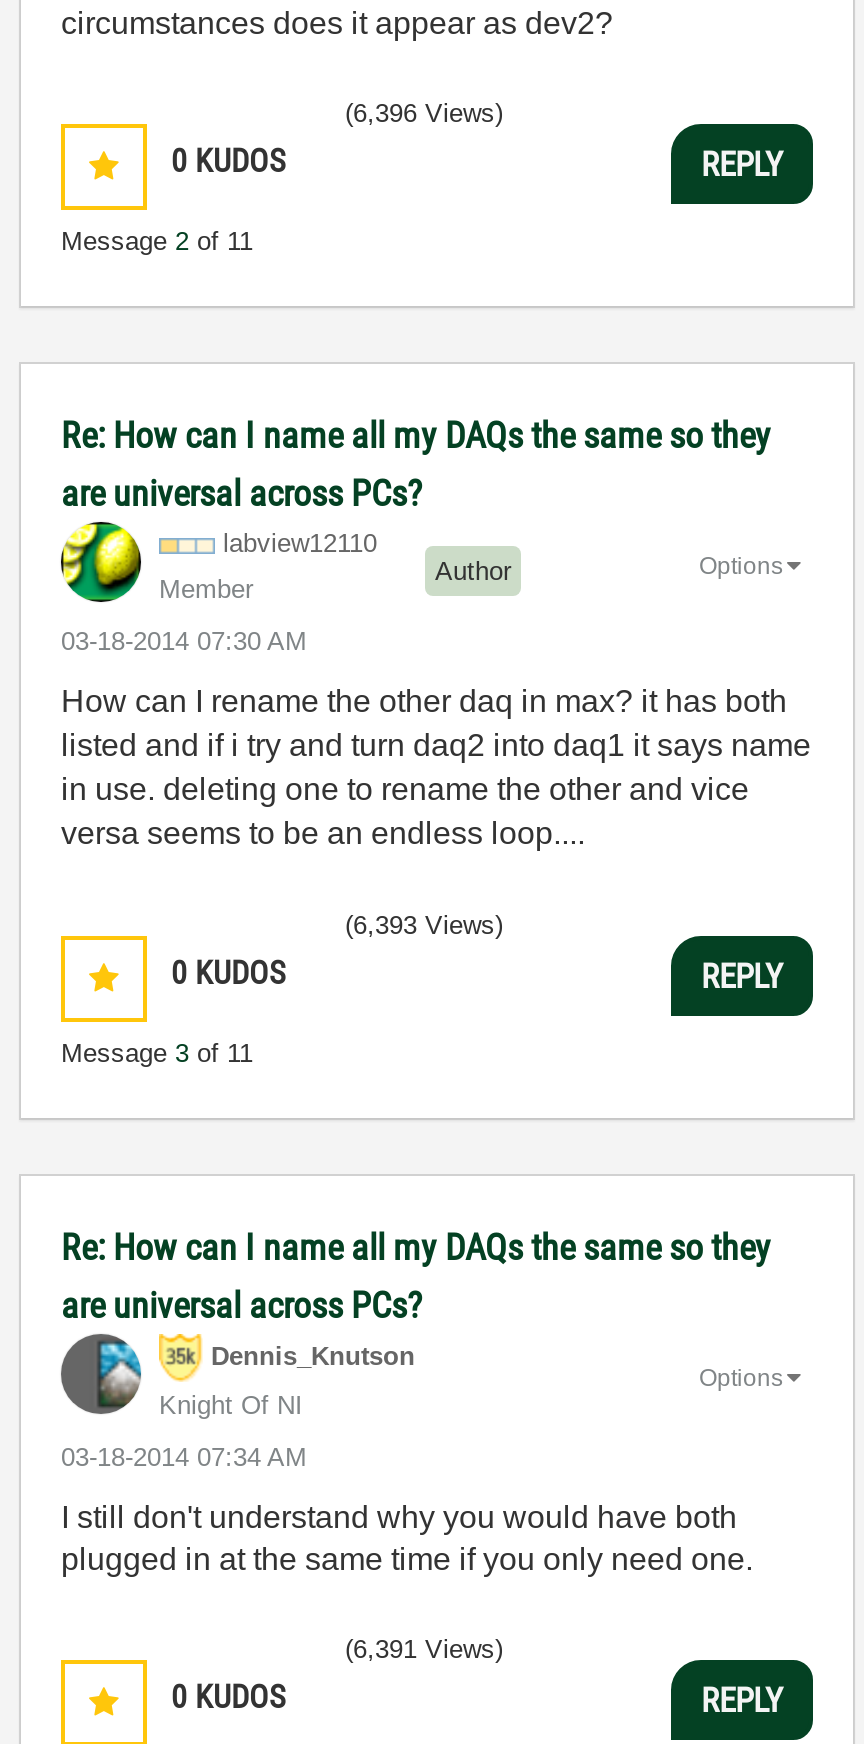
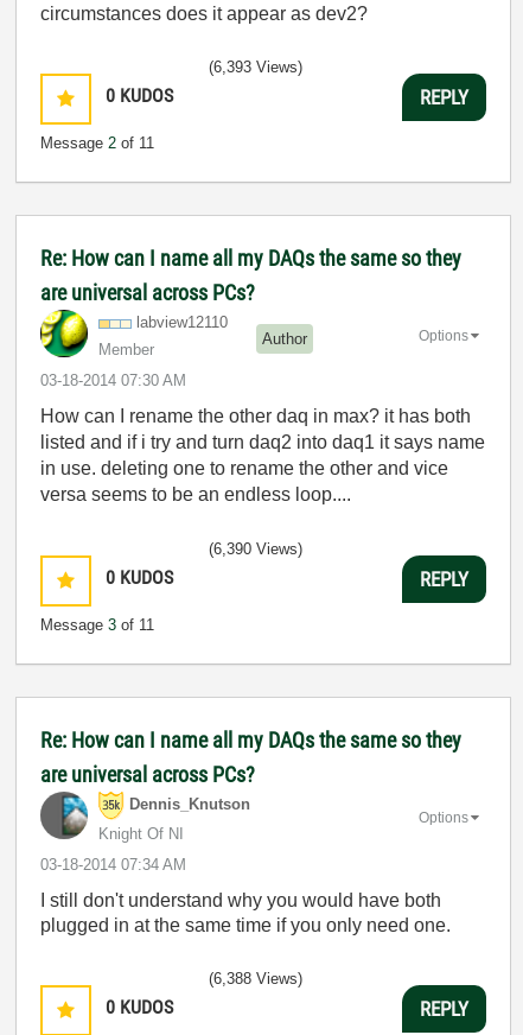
[345,98,503,128] (6,396 Views) -> [209,58,302,76] (6,393 Views)
[345,910,503,940] (6,393 Views) -> [209,540,302,558] (6,390 Views)
[345,1634,503,1664] (6,391 Views) -> [209,970,302,988] (6,388 Views)

